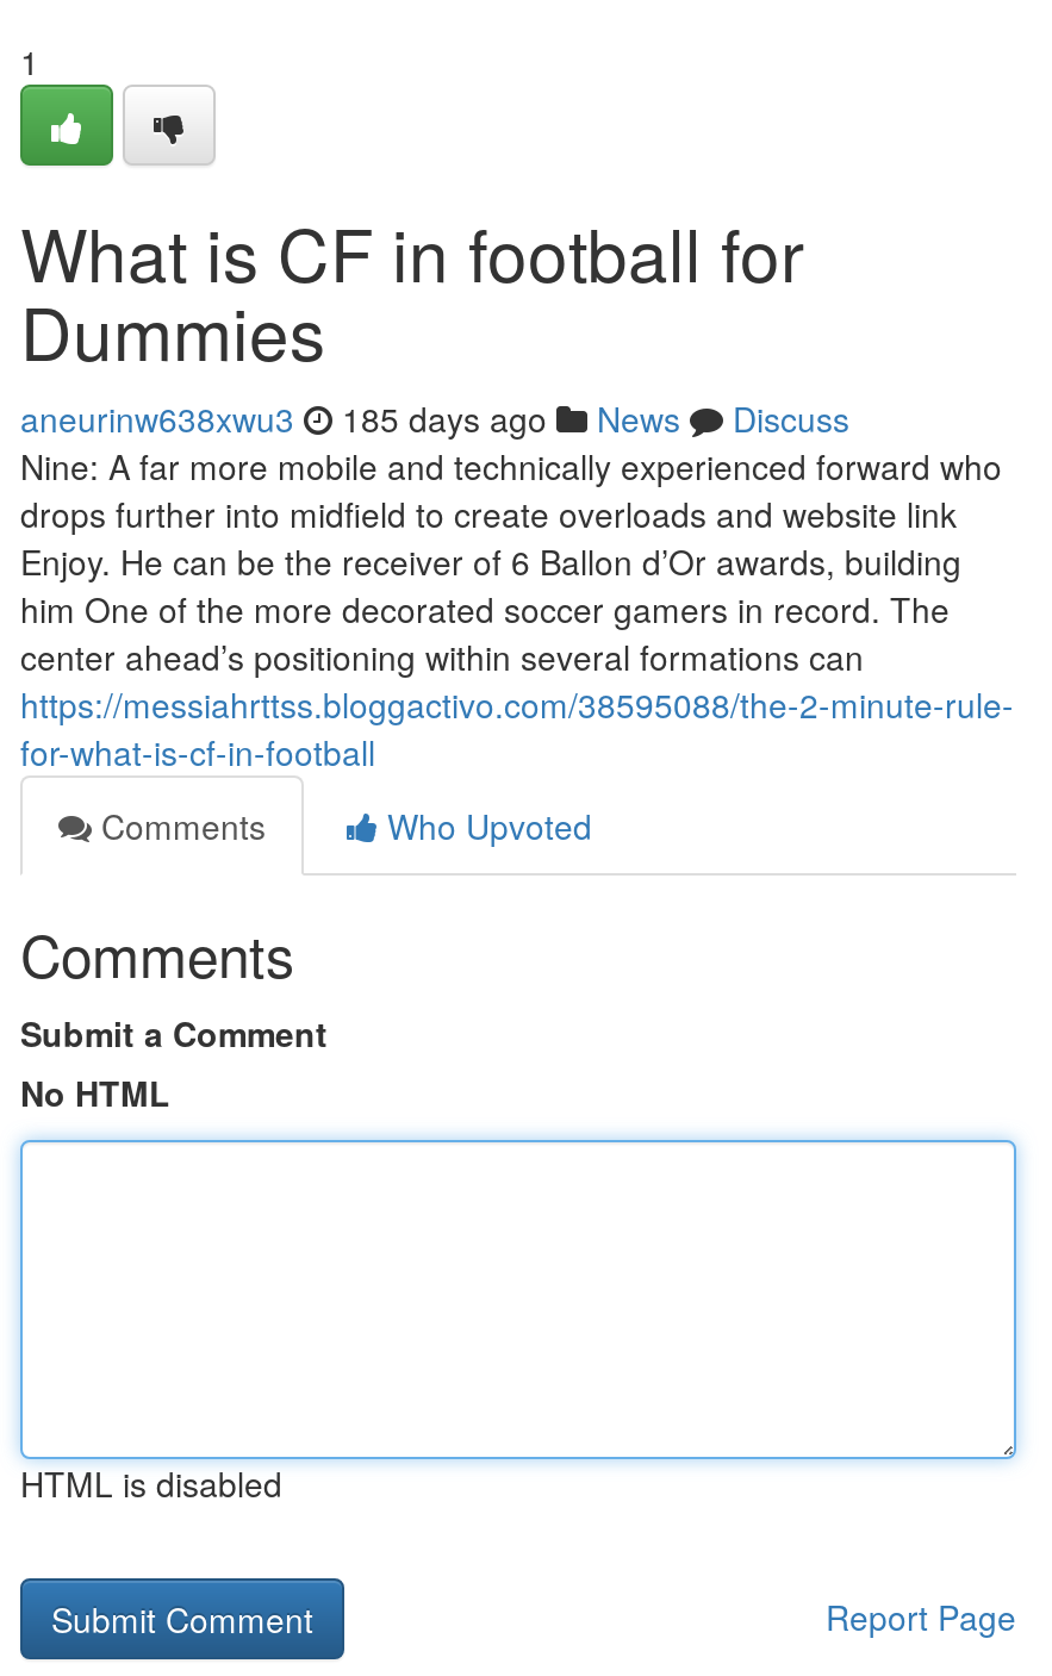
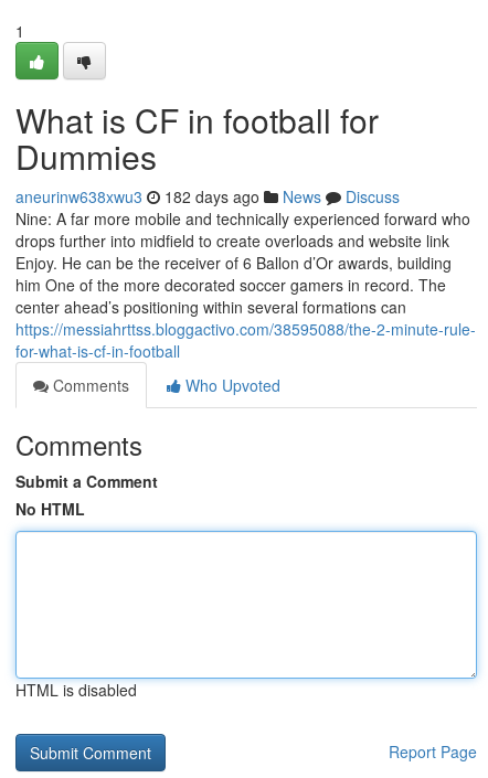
[20,394,849,442] aneurinw638xwu3 185 days ago News Discuss -> [15,185,400,207] aneurinw638xwu3 182 days ago News Discuss

